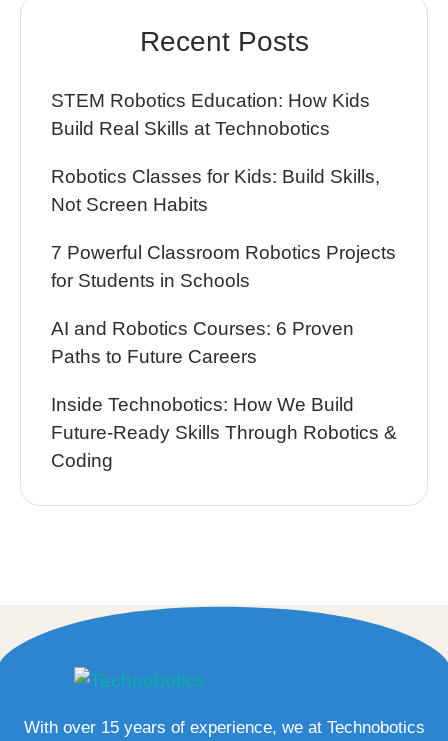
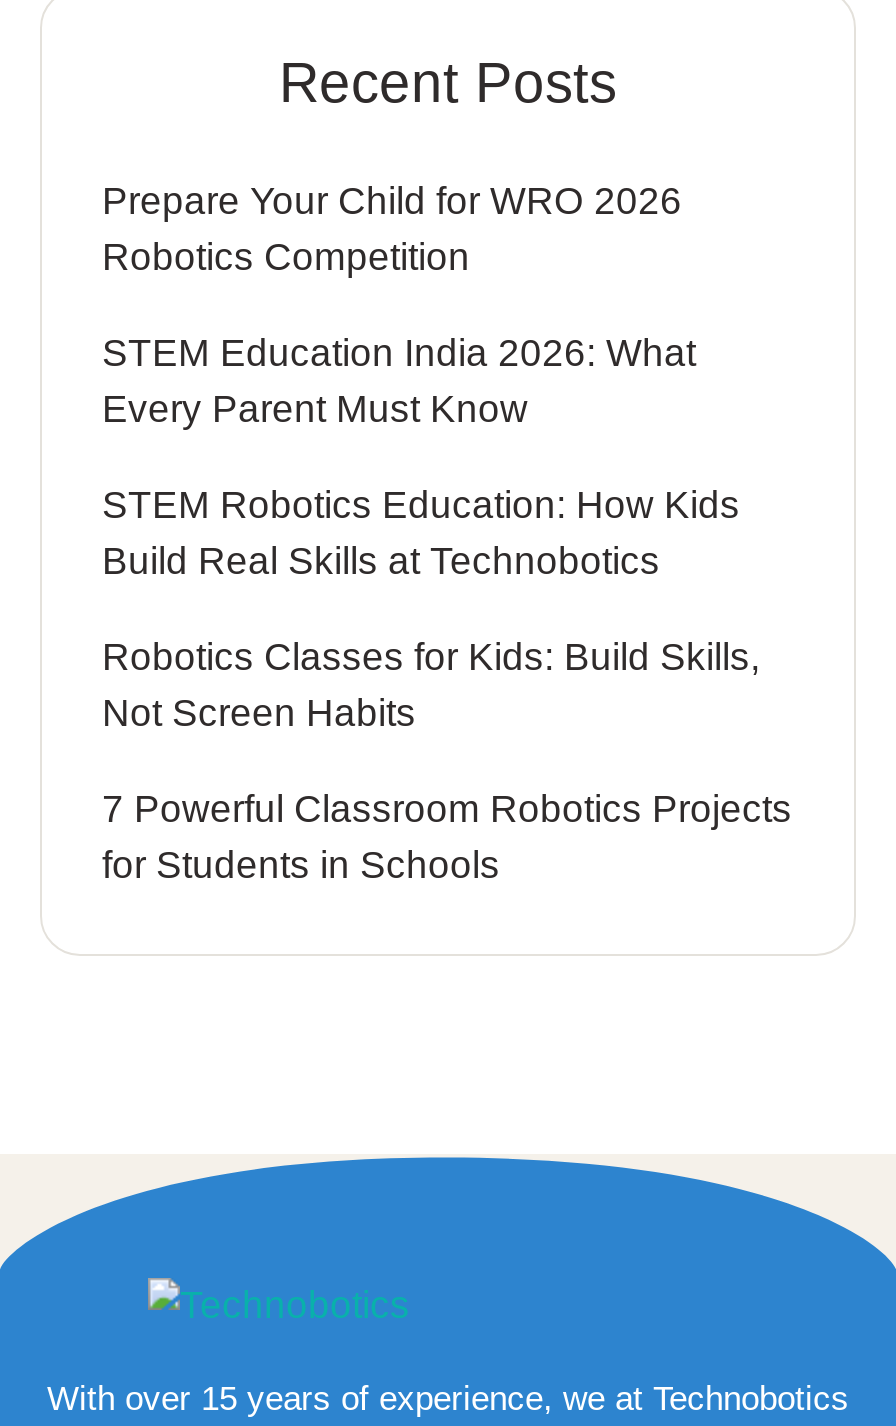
none -> [102,179,696,429] Prepare Your Child for WRO 2026 | Robotics Competition | STEM Education India 2026: What | Every Parent Must Know
moved [51,90,396,291] -> [102,483,792,885]: STEM Robotics Education: How Kids | Build Real Skills at Technobotics | Robotics Classes for Kids: Build Skills, | Not Screen Habits | 7 Powerful Classroom Robotics Projects | for Students in Schools
[51,318,397,471] AI and Robotics Courses: 6 Proven | Paths to Future Careers | Inside Technobotics: How We Build | Future-Ready Skills Through Robotics & | Coding -> none

